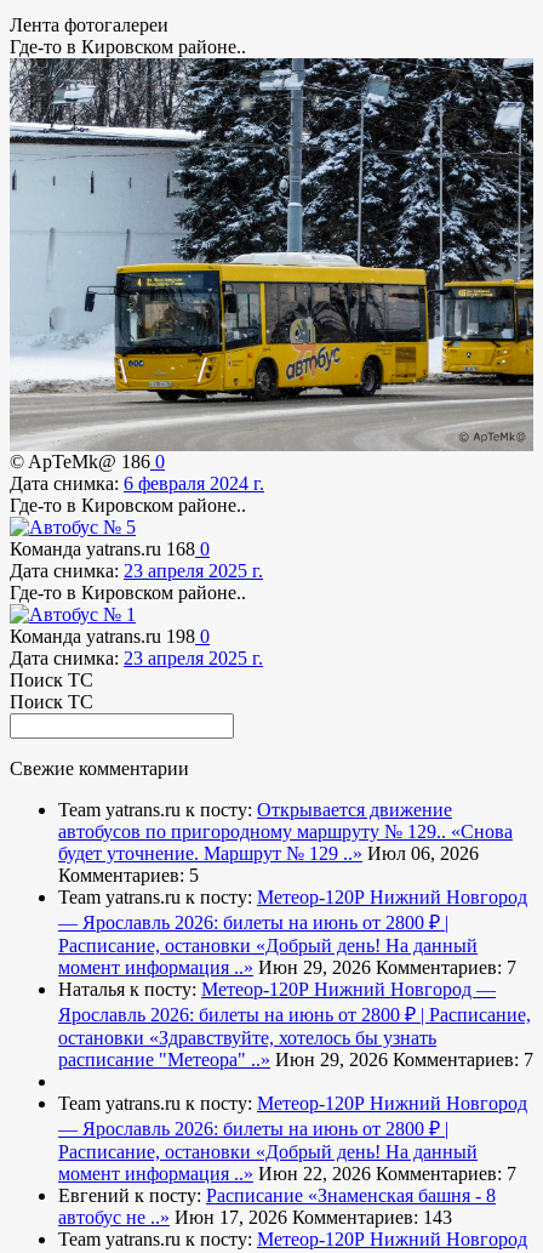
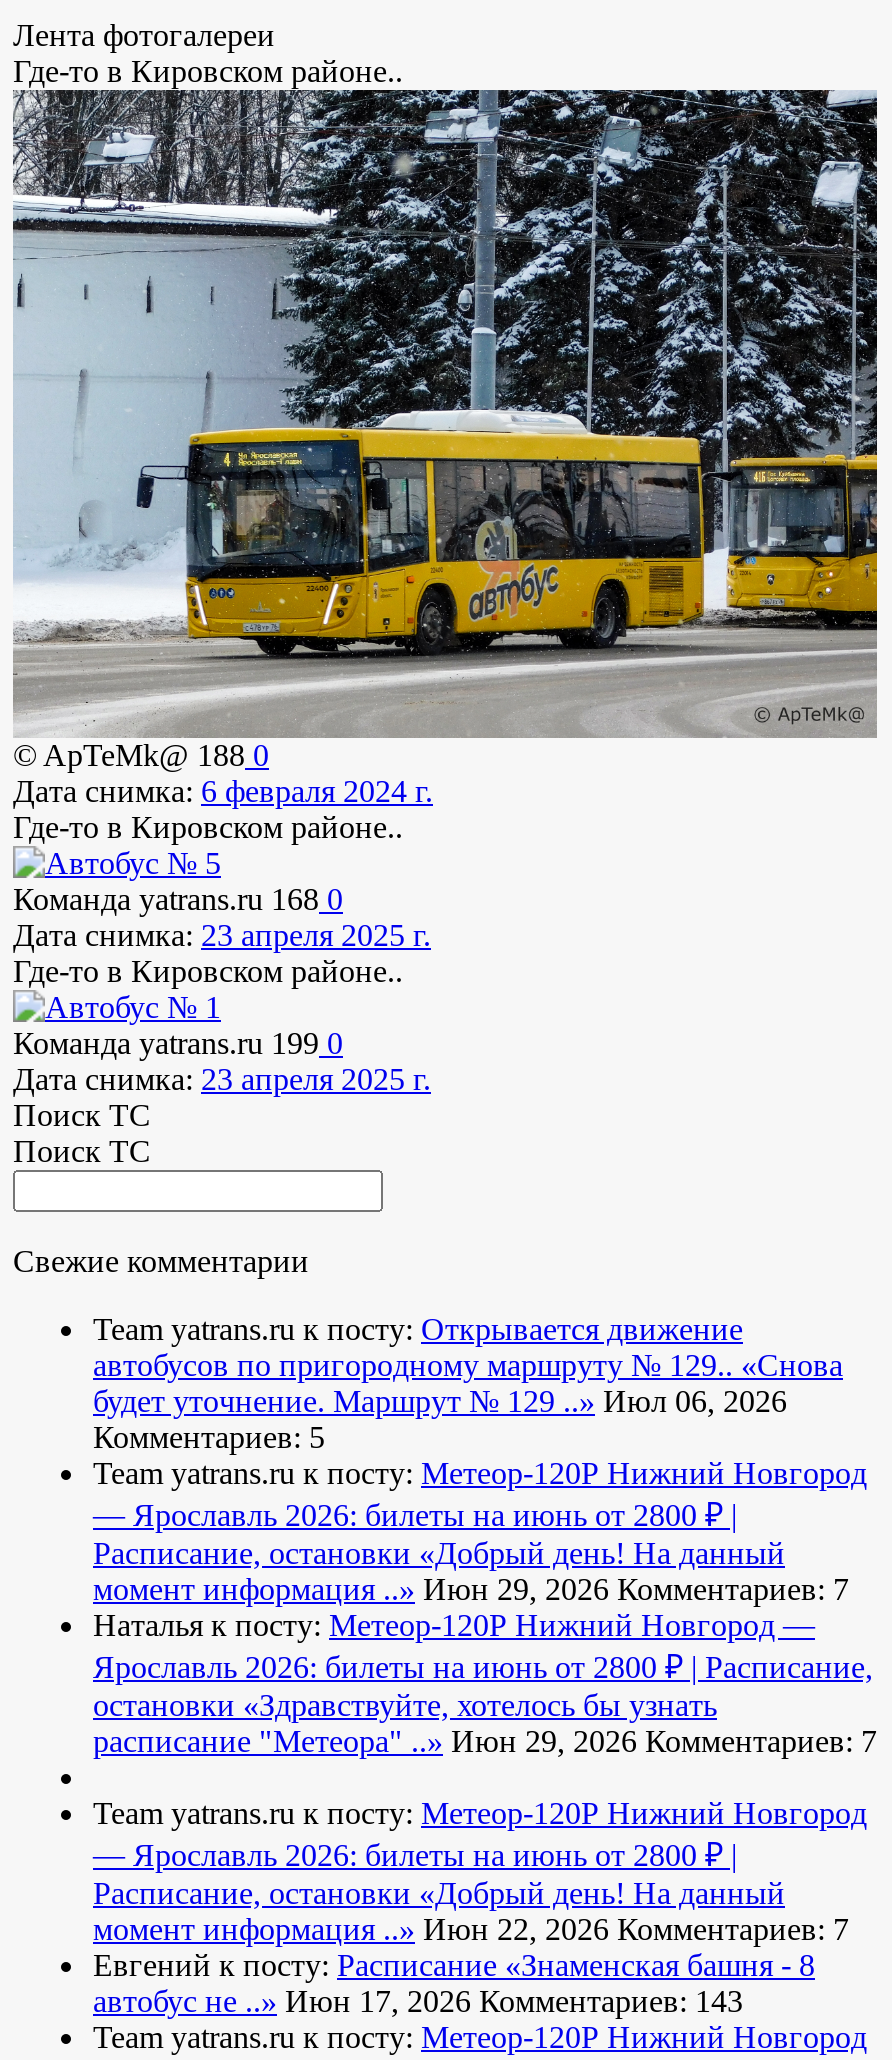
[10,452,165,472] © ApTeMk@1860 -> [13,739,269,773] © ApTeMk@1880
[10,626,210,647] Команда yatrans.ru 198 0 -> [13,1027,343,1061] Команда yatrans.ru 199 0

